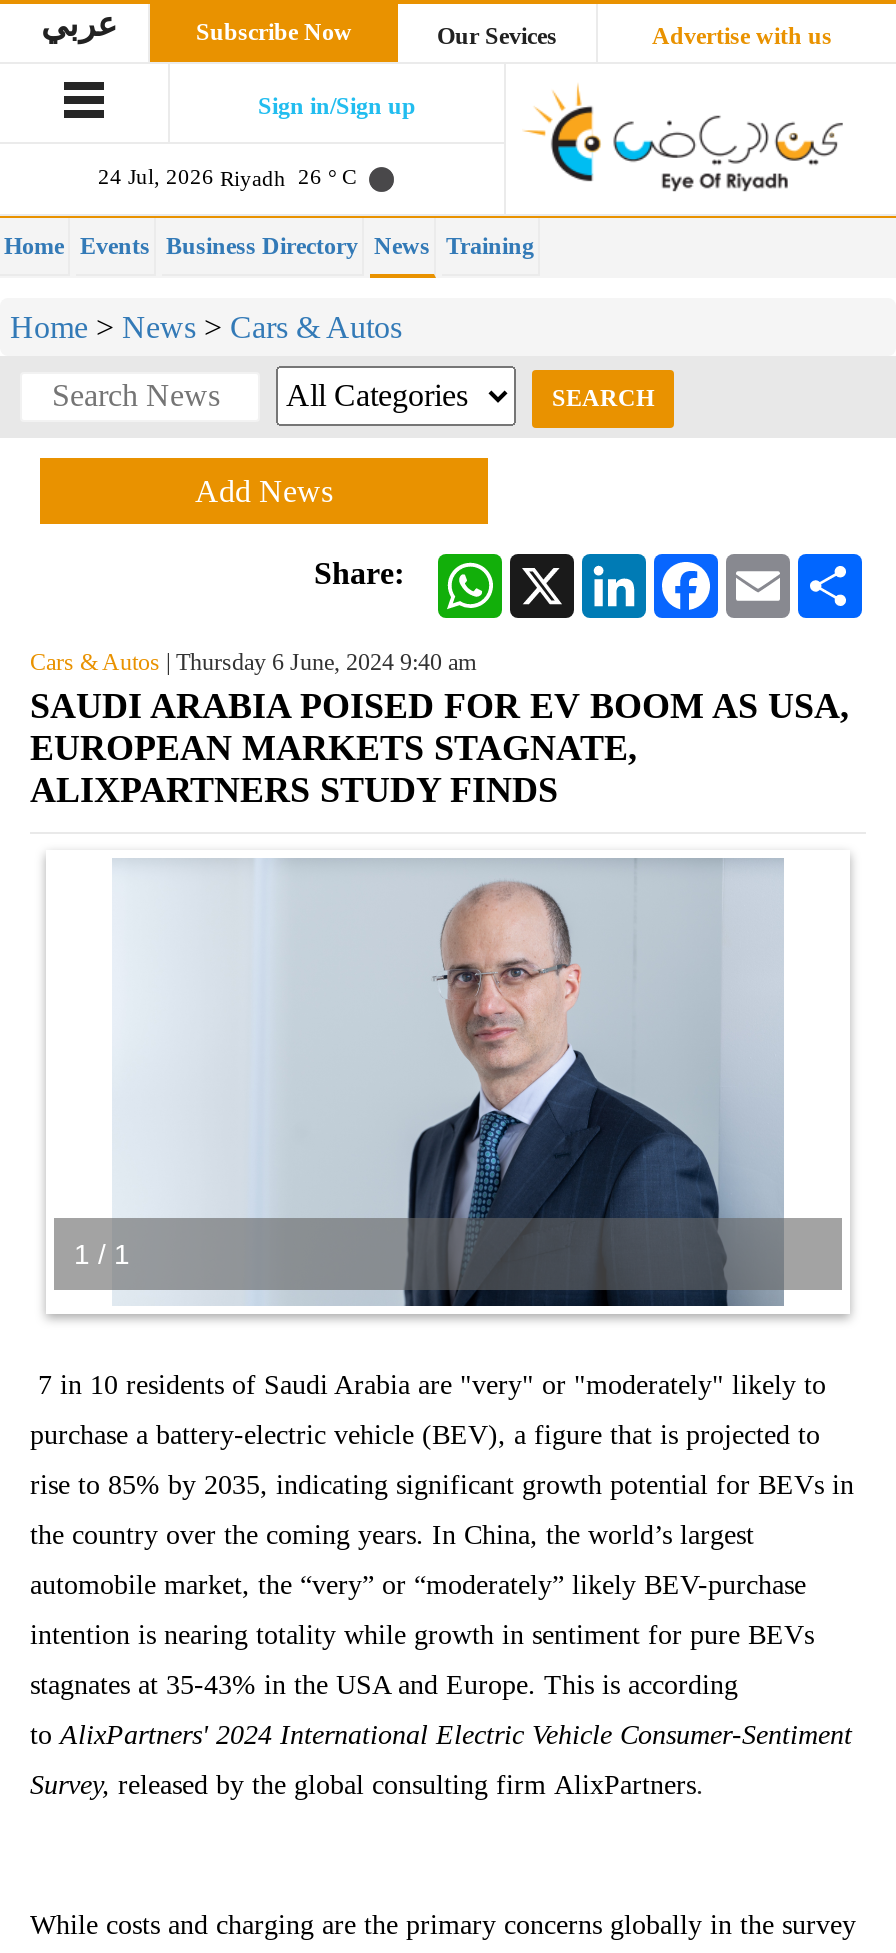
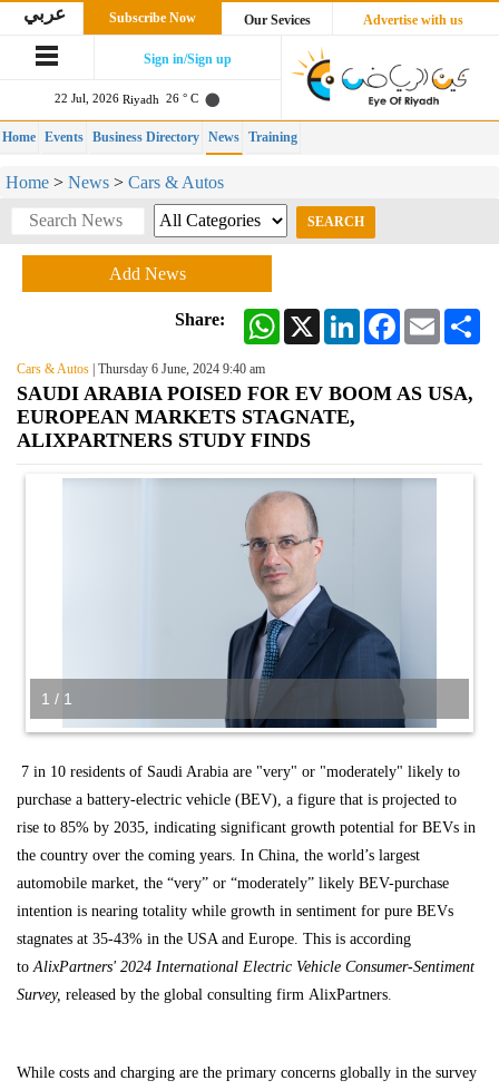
[98,164,356,190] 24 Jul, 2026 Riyadh 26 ° C -> [55,91,198,106] 22 Jul, 2026 Riyadh 26 ° C

